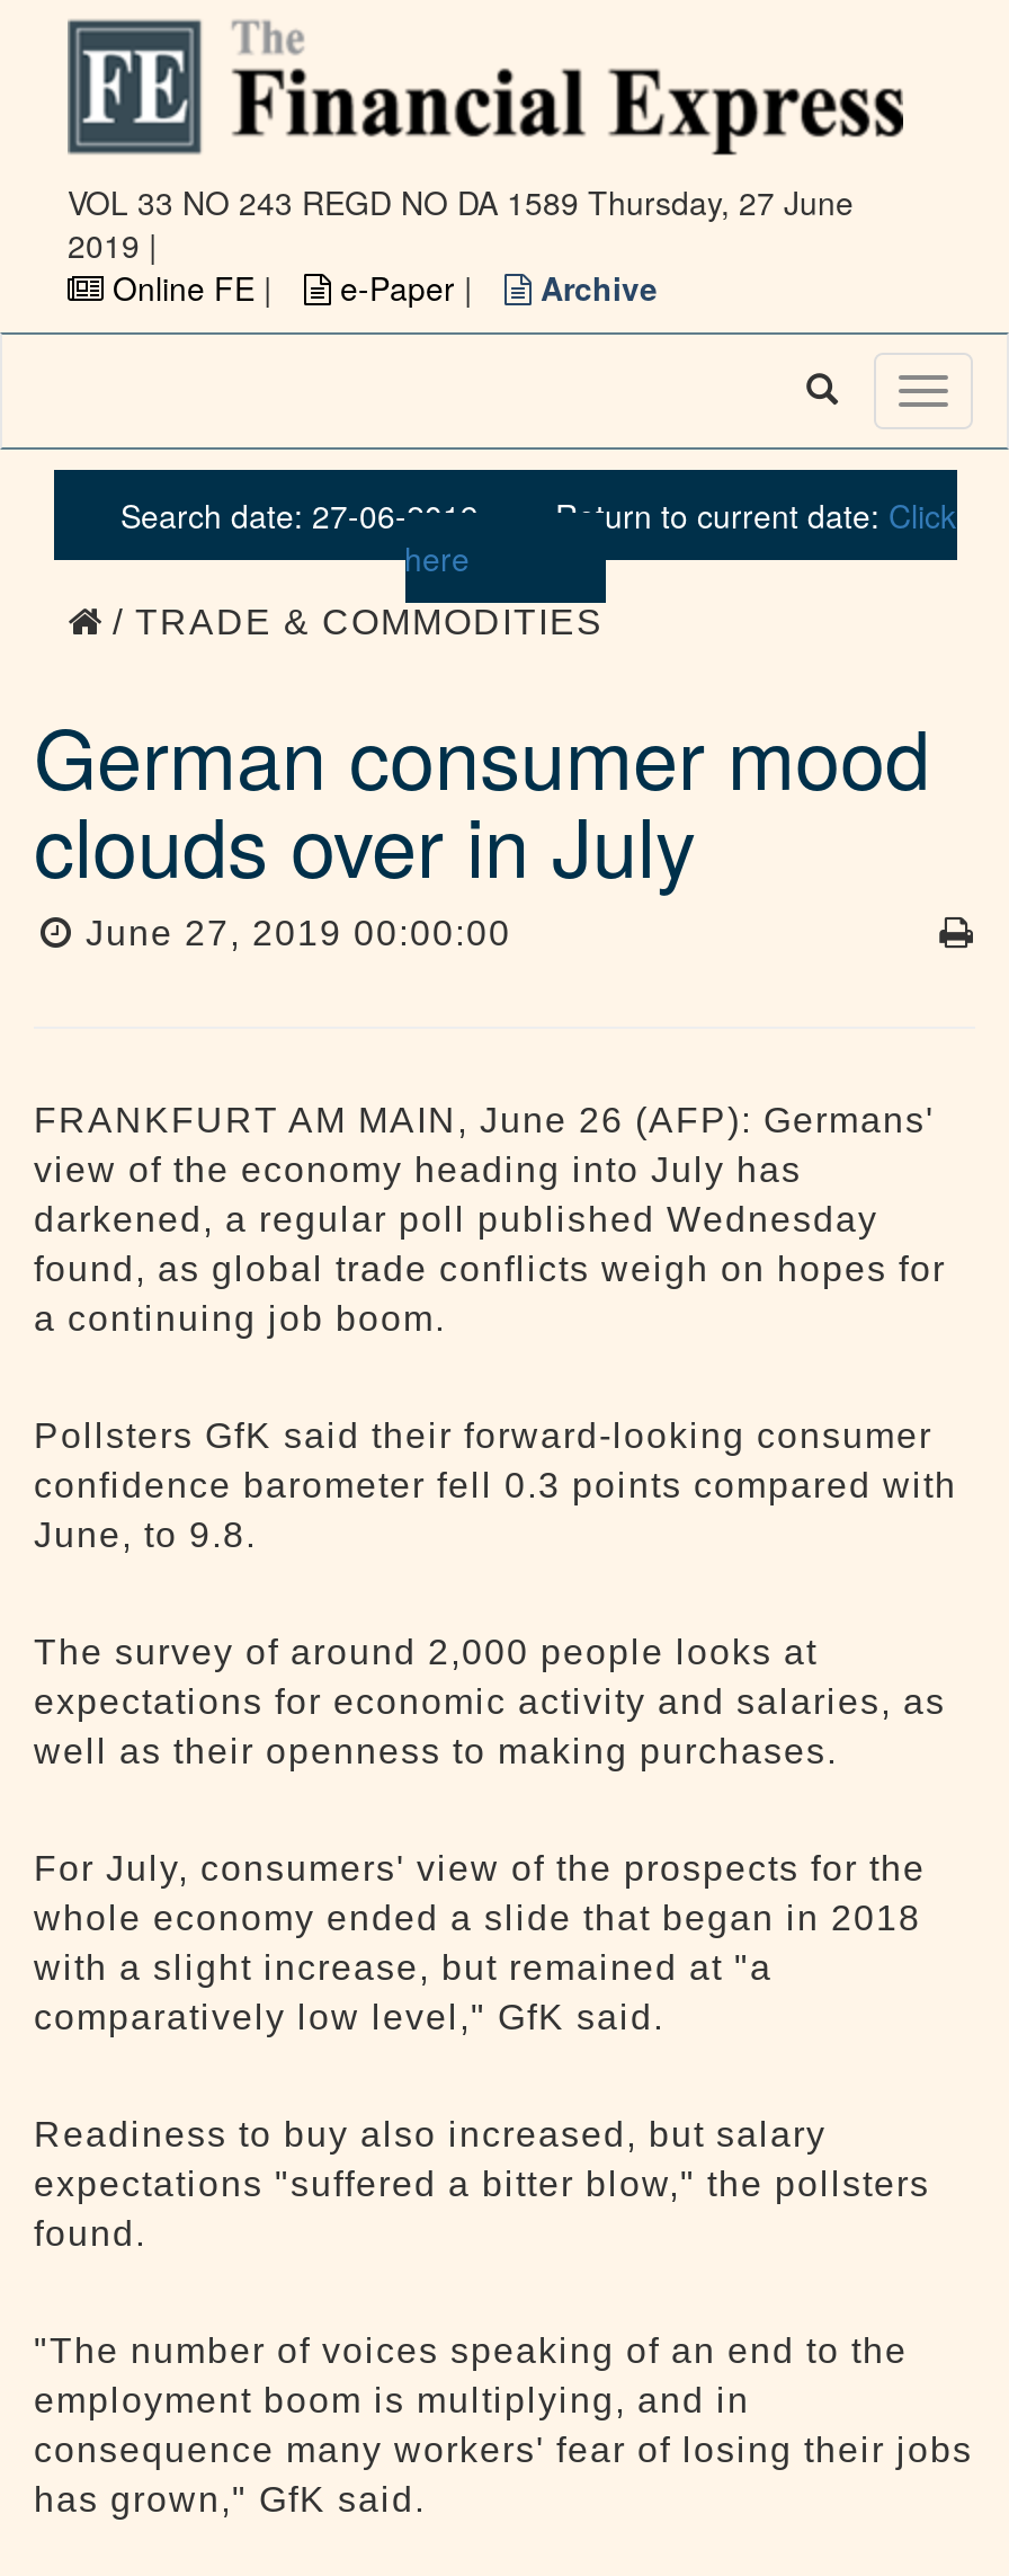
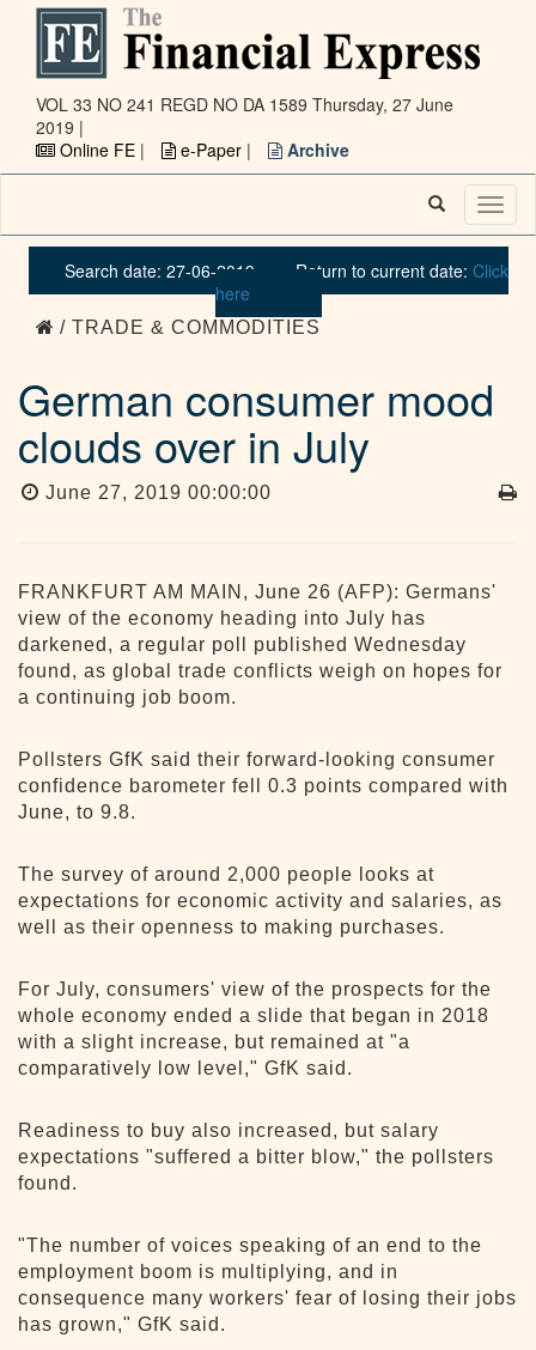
[68,179,854,224] VOL 33 NO 243 REGD NO DA 1589 Thursday, 27 June -> [36,92,453,116] VOL 33 NO 241 REGD NO DA 1589 Thursday, 27 June

